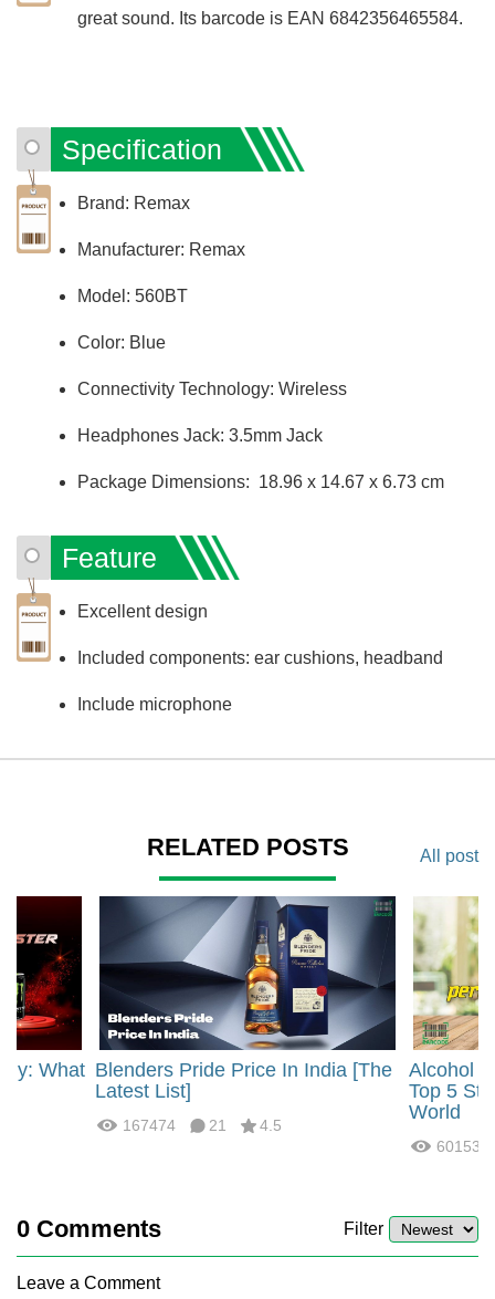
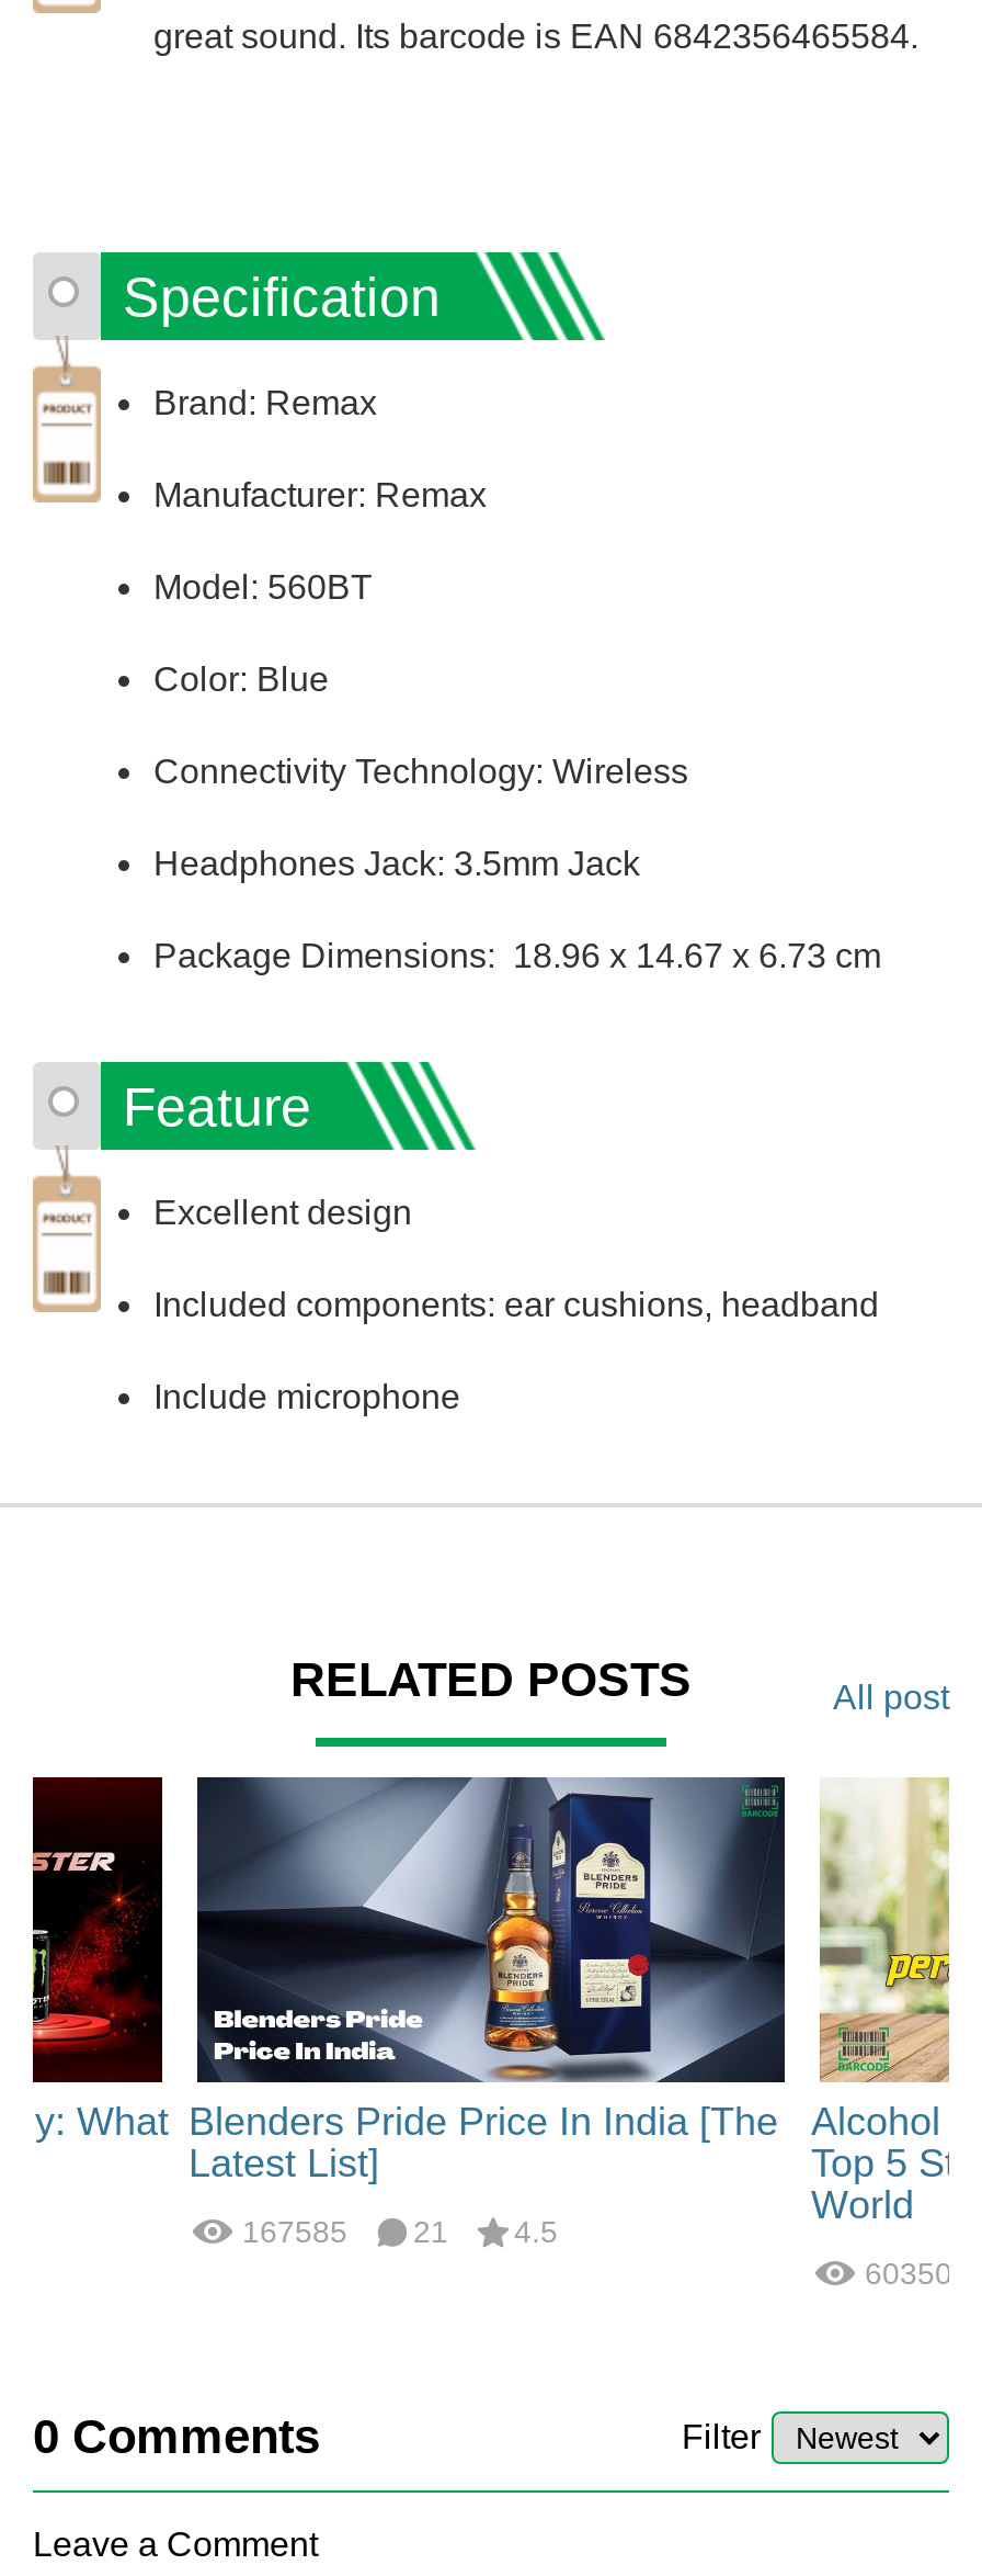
[122,1117,281,1134] 167474 21 4.5 -> [242,2215,558,2250] 167585 21 4.5
[436,1138,480,1155] 60153 -> [865,2256,952,2291] 60350

